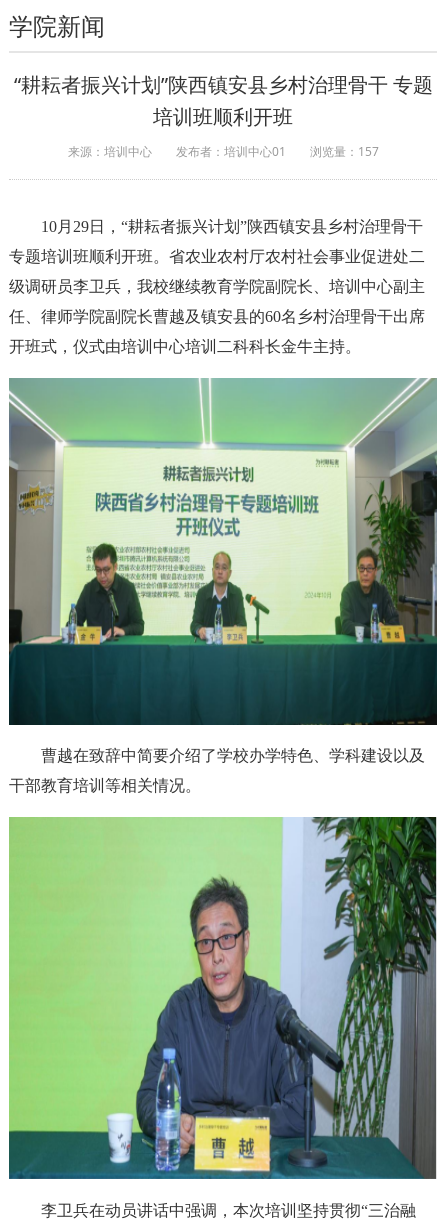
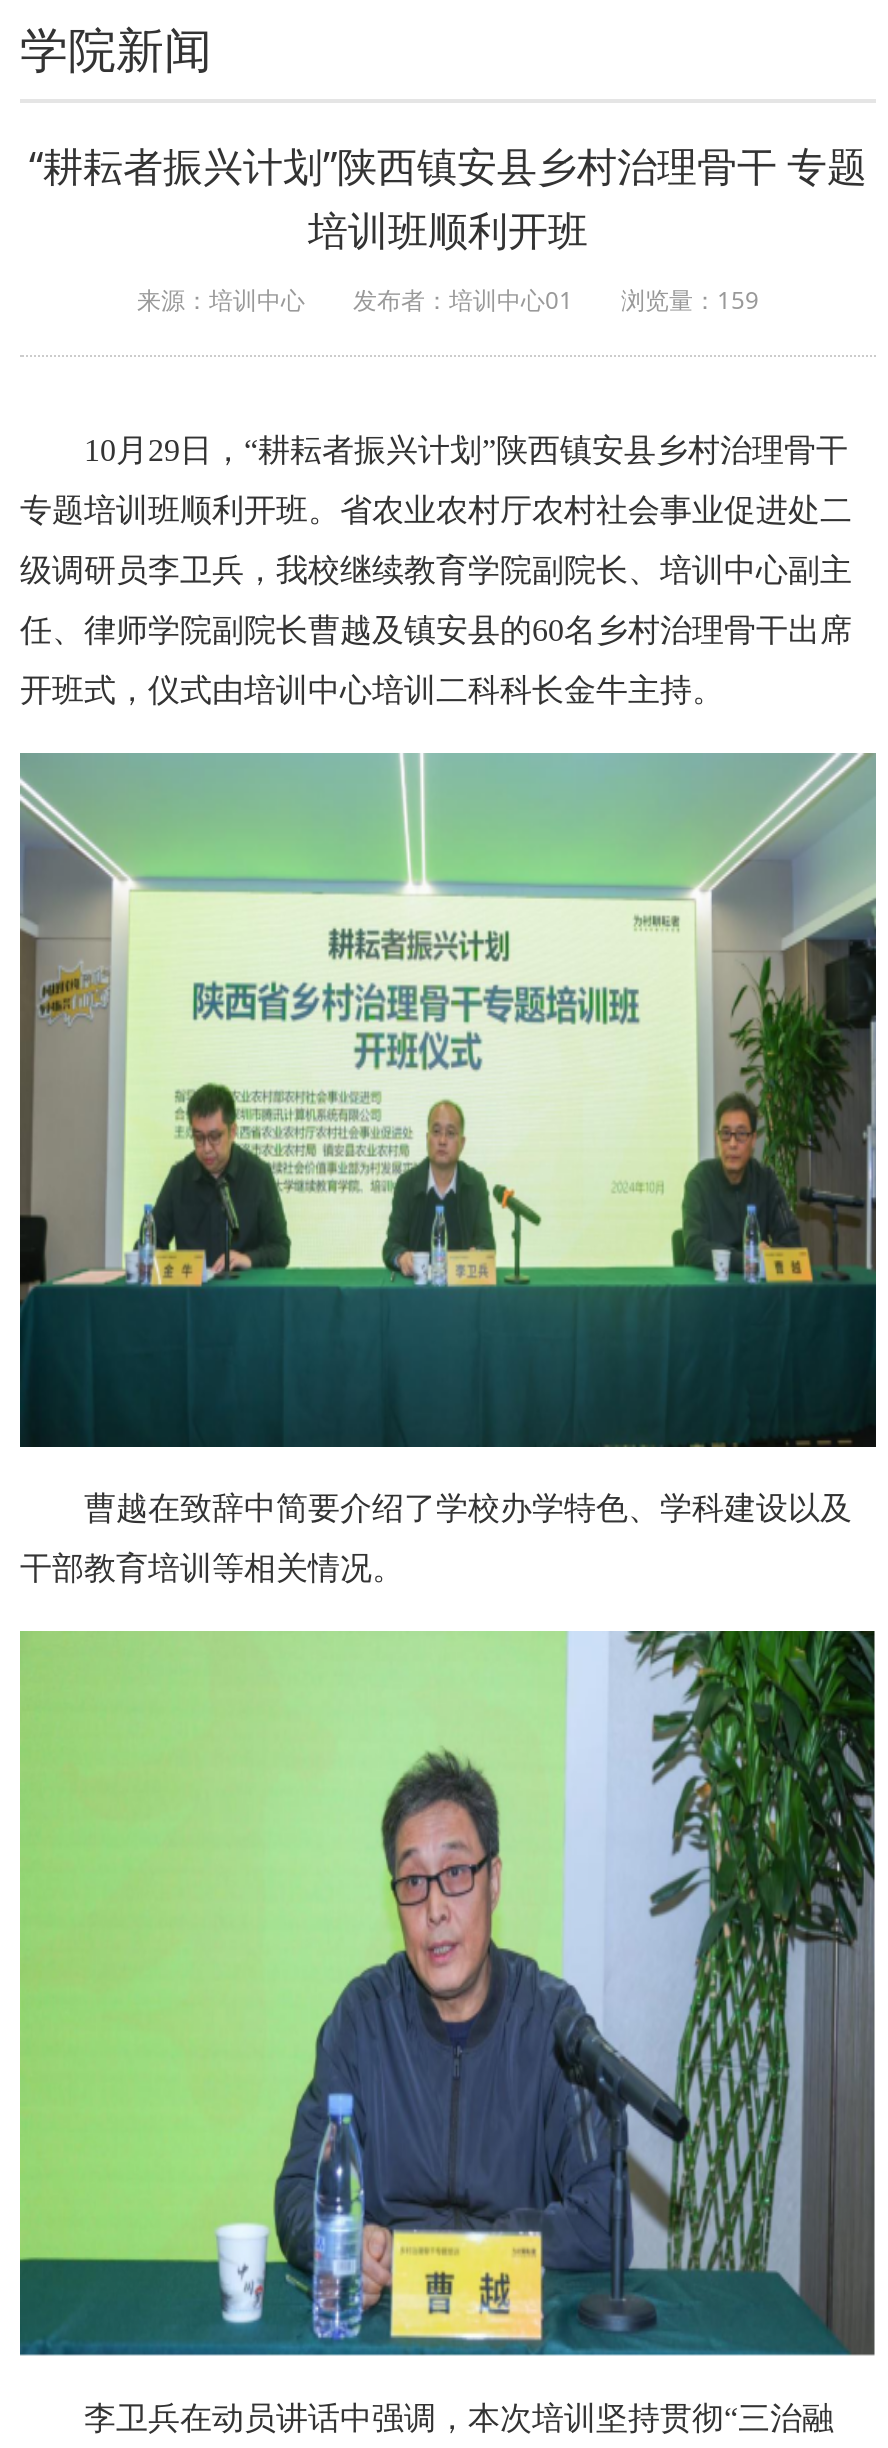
[67,142,378,159] 来源：培训中心 发布者：培训中心01 浏览量：157 -> [137,282,759,316] 来源：培训中心 发布者：培训中心01 浏览量：159

